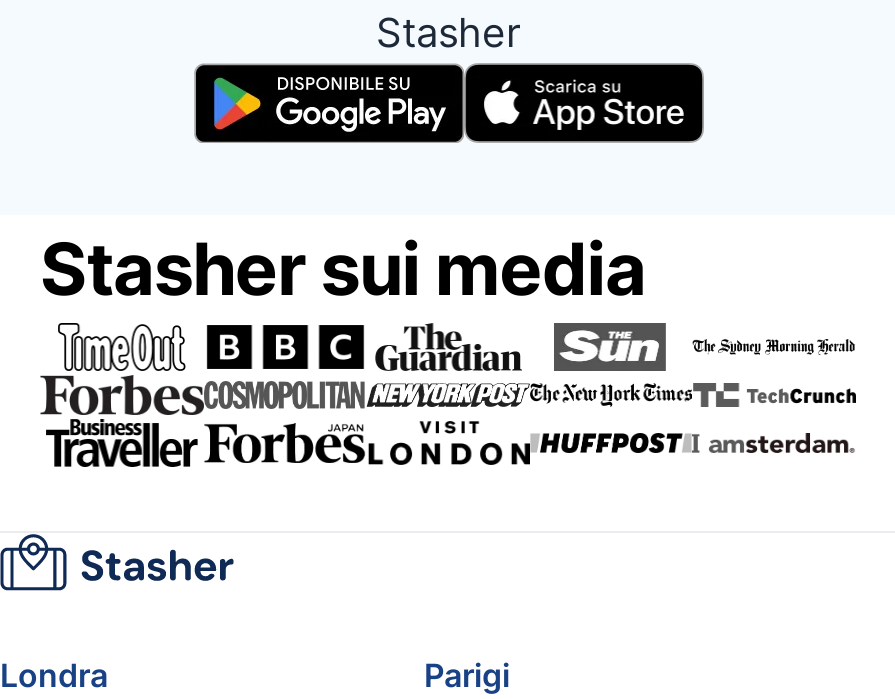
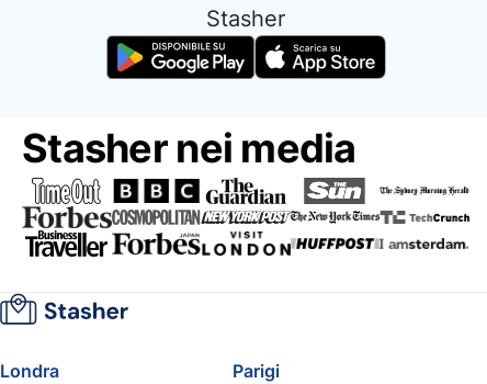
[40,225,646,313] Stasher sui media -> [22,124,356,172] Stasher nei media

